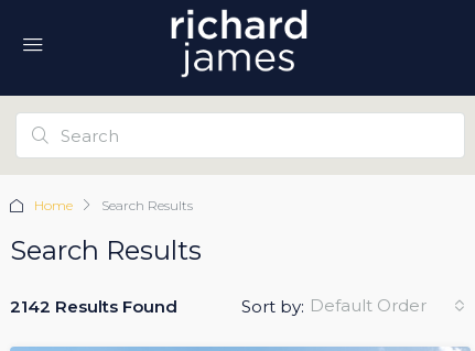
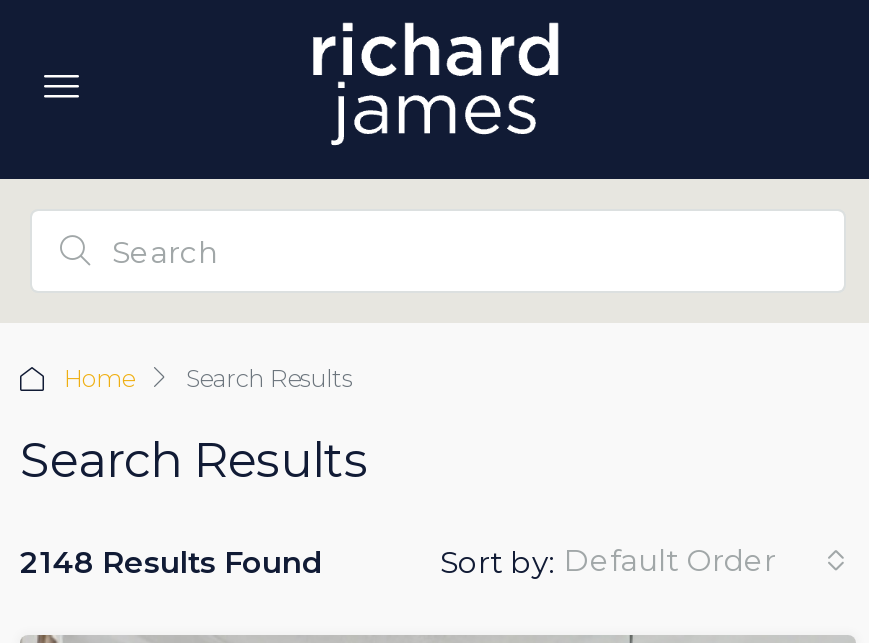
[10,295,177,316] 2142 Results Found -> [20,542,324,580] 2148 Results Found

